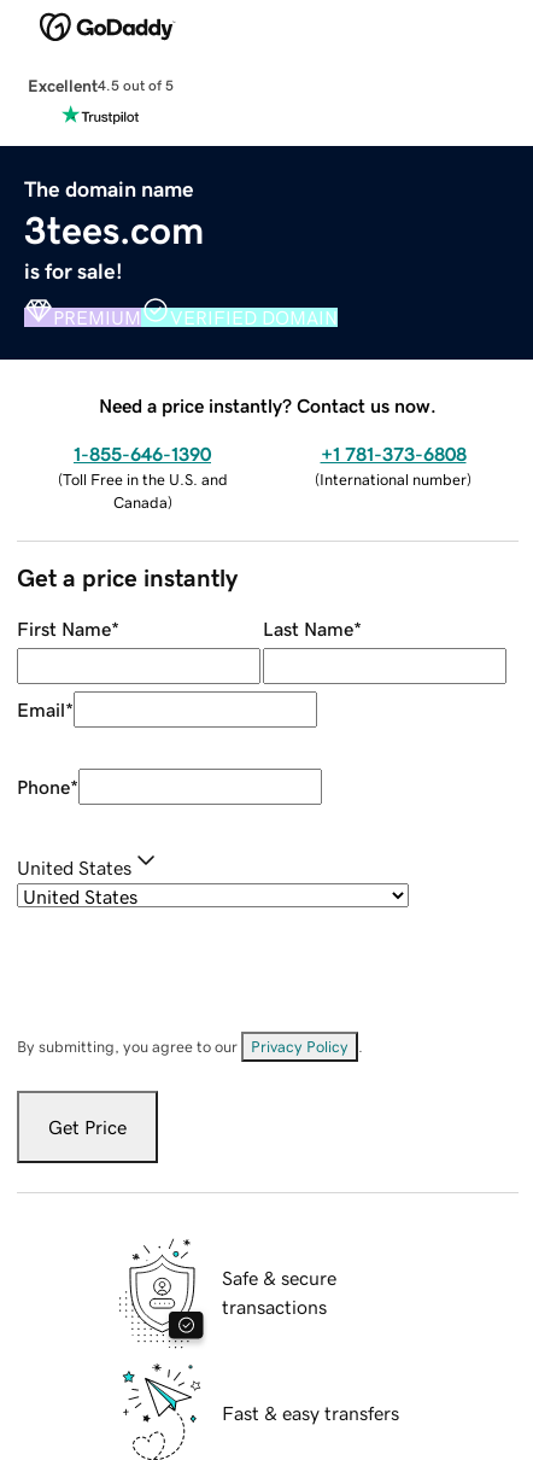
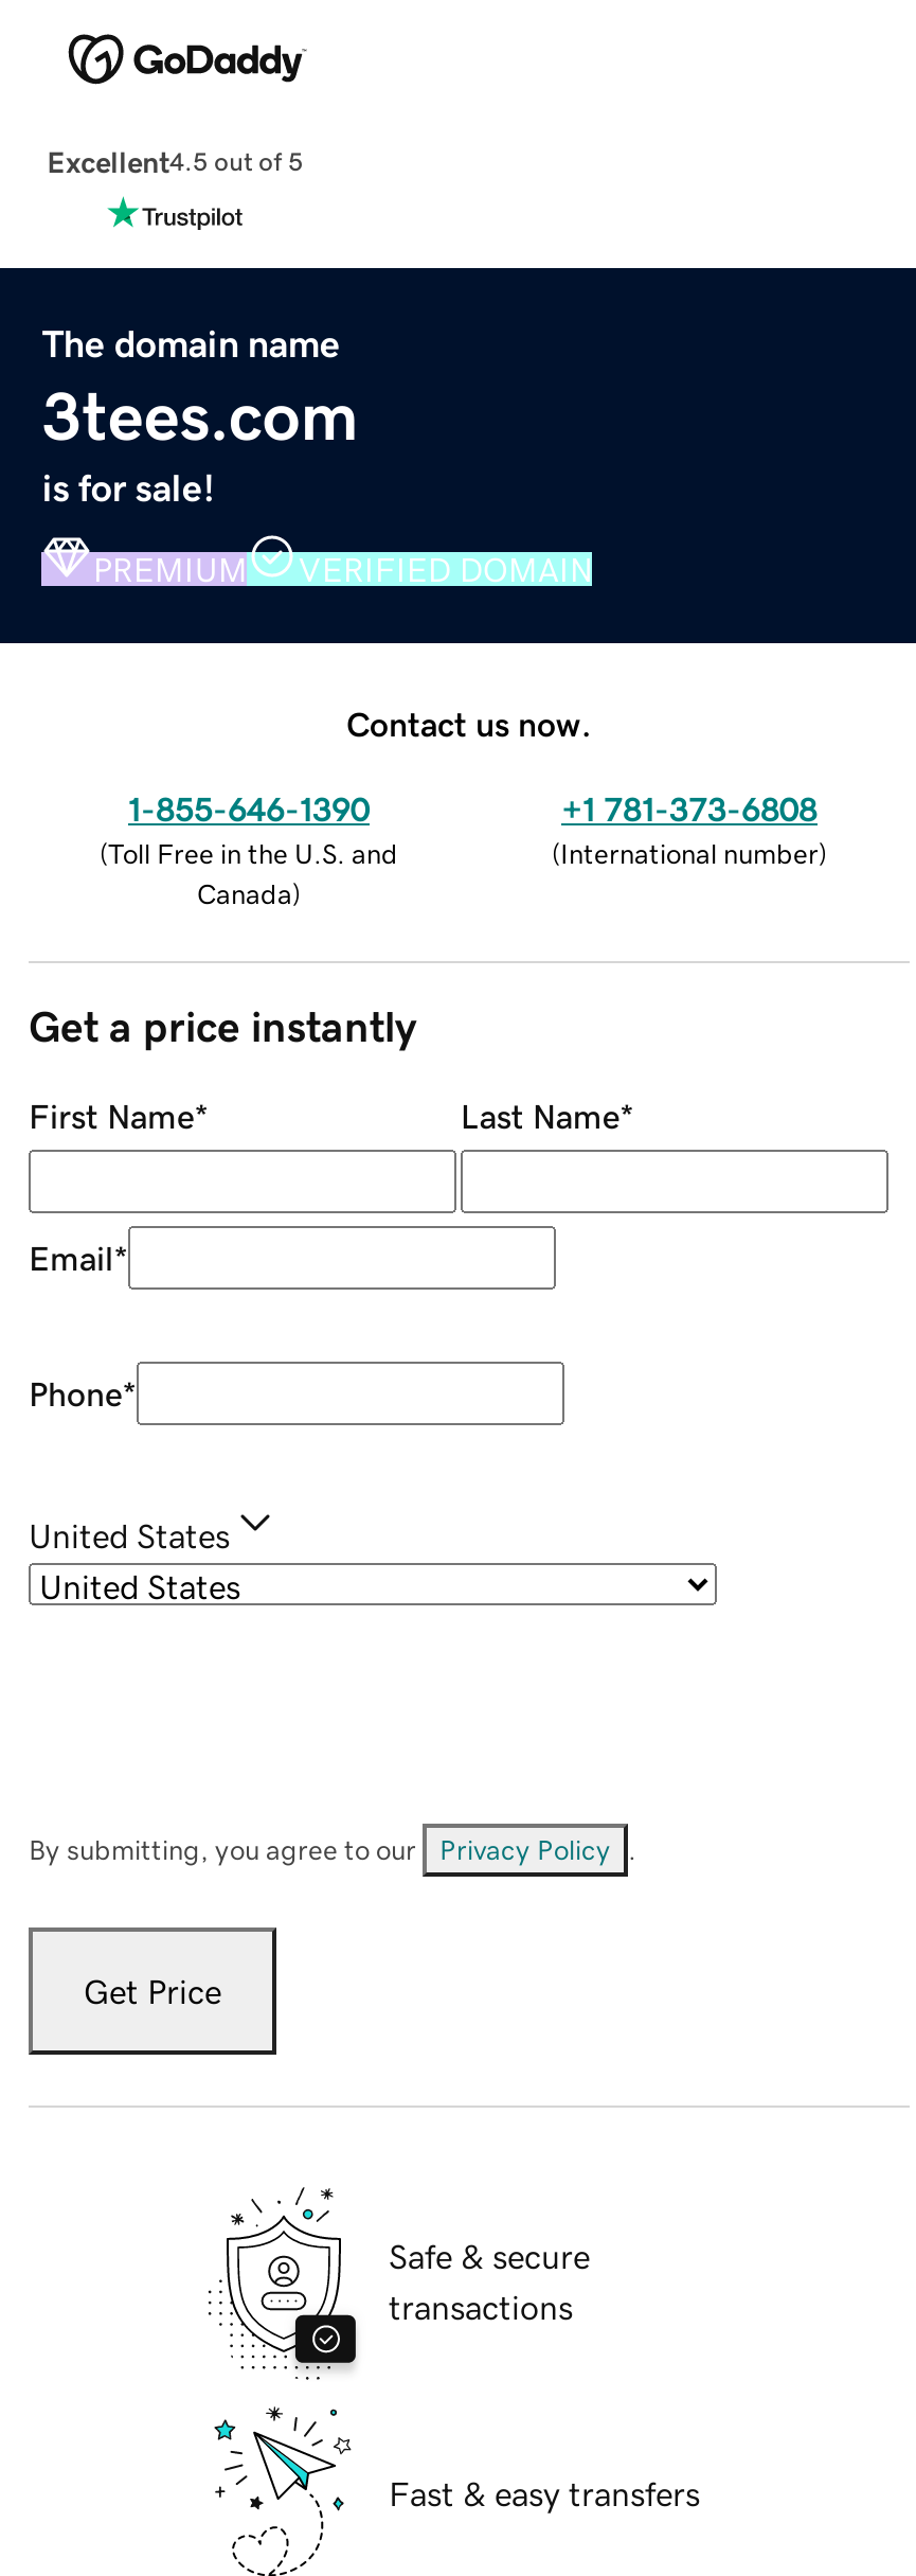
[99,395,437,415] Need a price instantly? Contact us now. -> [346,706,592,740] Contact us now.

